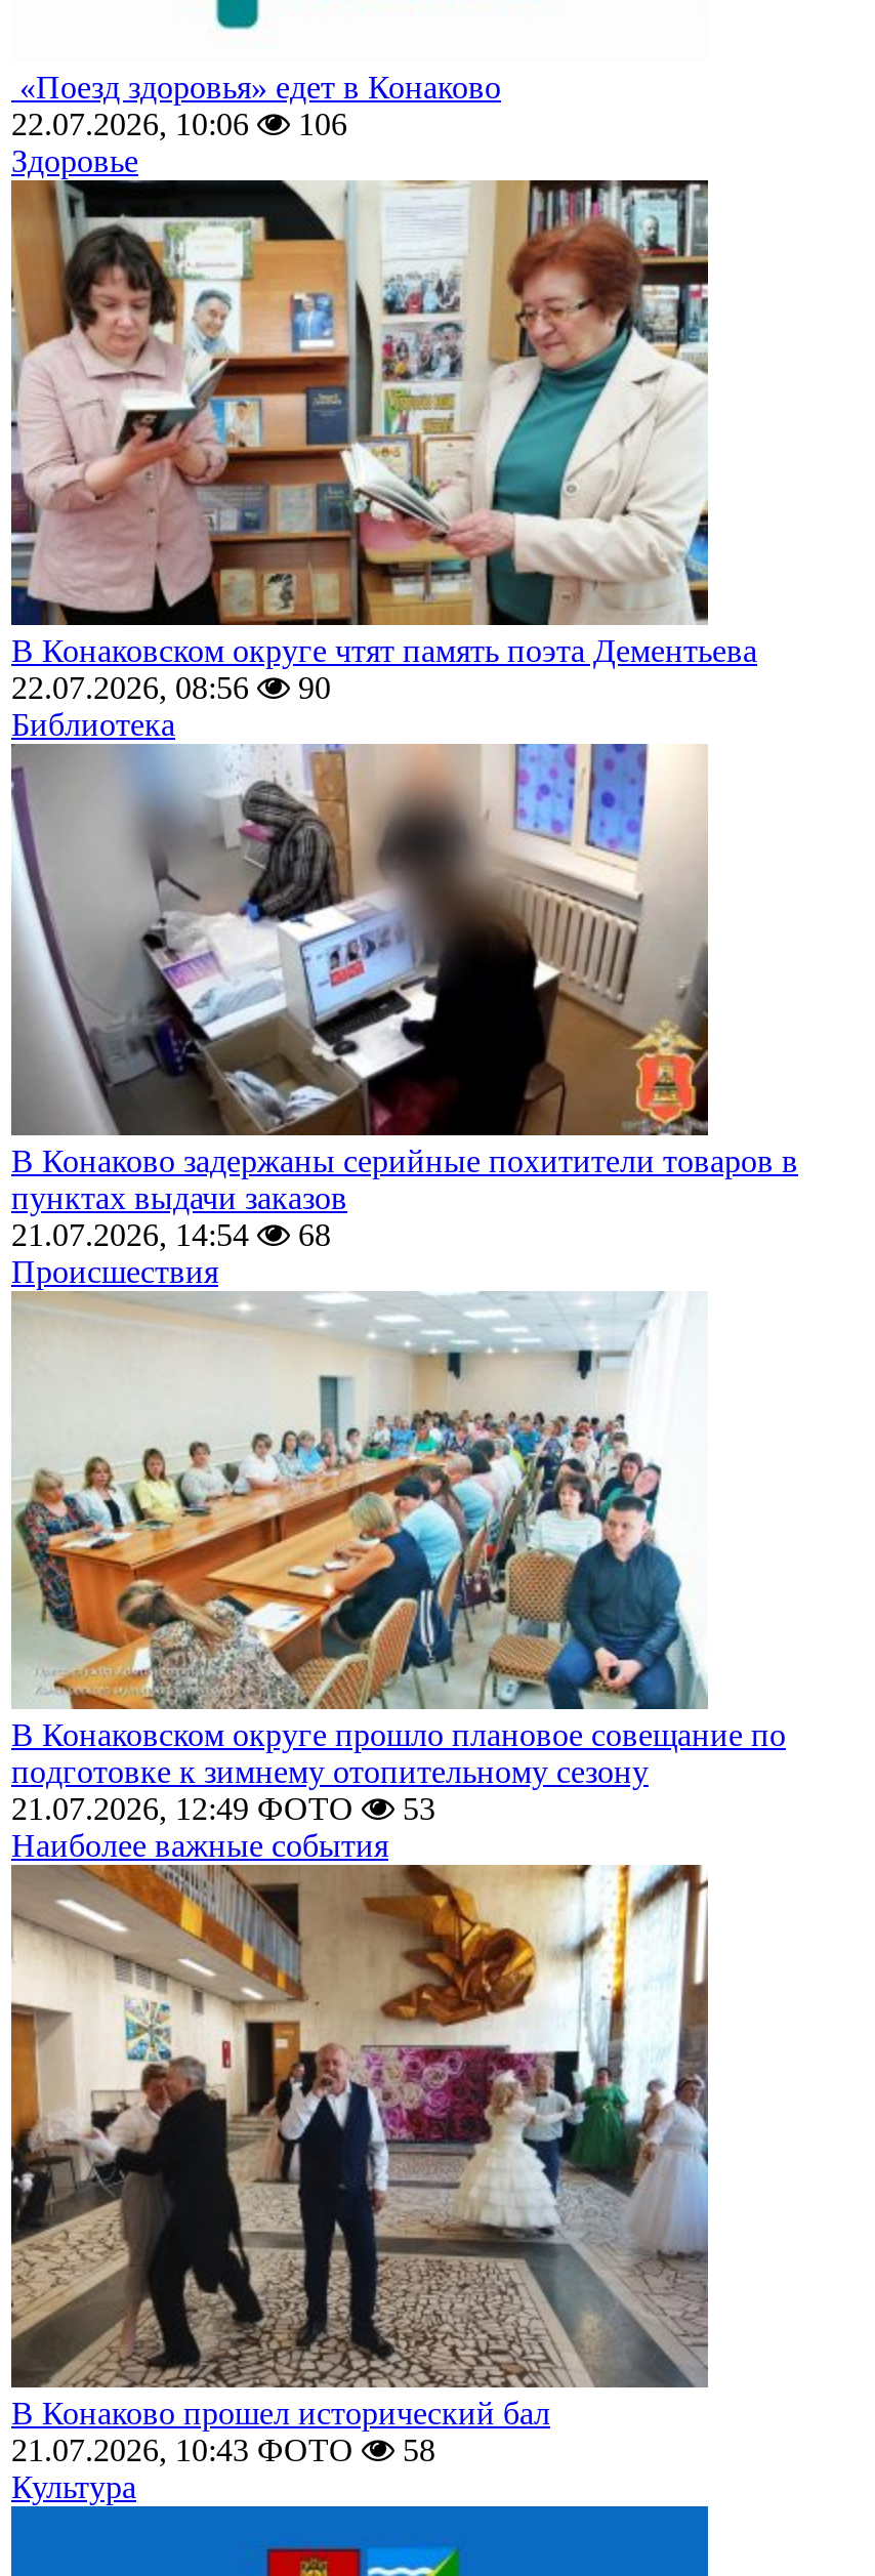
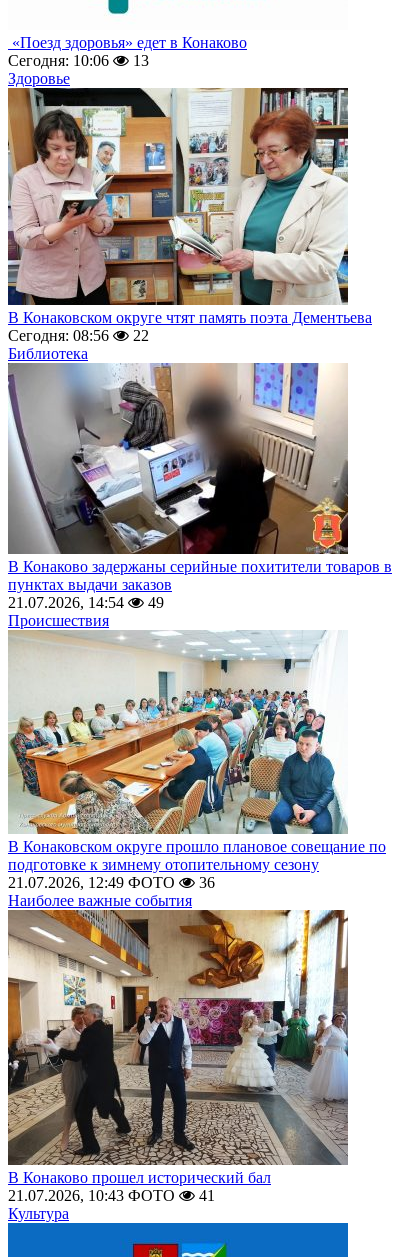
[11,107,347,141] 22.07.2026, 10:06 | 106 -> [8,52,149,69] Сегодня: 10:06 | 13
[11,670,331,705] 22.07.2026, 08:56 | 90 -> [8,327,149,344] Сегодня: 08:56 | 22
[11,1217,331,1252] 21.07.2026, 14:54 68 -> [8,594,164,611] 21.07.2026, 14:54 49
[11,1791,435,1826] 21.07.2026, 12:49 ФОТО 53 -> [8,874,215,891] 21.07.2026, 12:49 ФОТО 36
[11,2433,435,2467] 21.07.2026, 10:43 ФОТО 58 -> [8,1187,215,1204] 21.07.2026, 10:43 ФОТО 41

